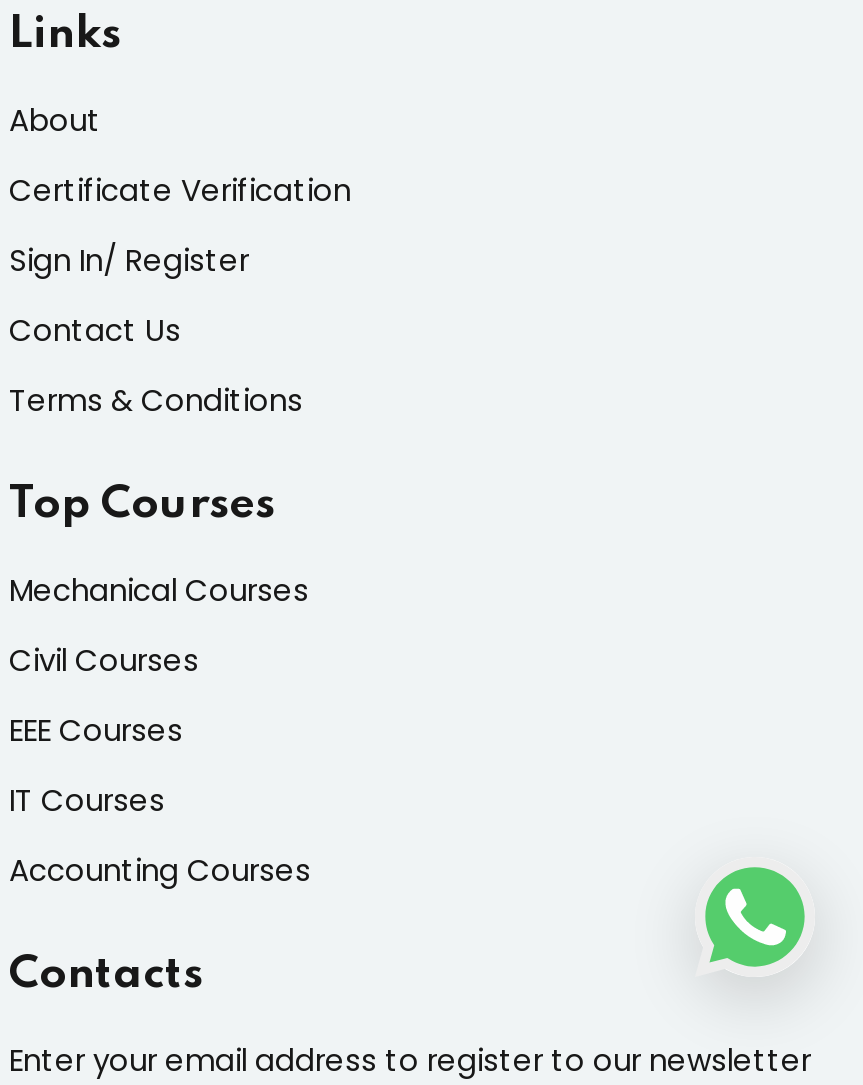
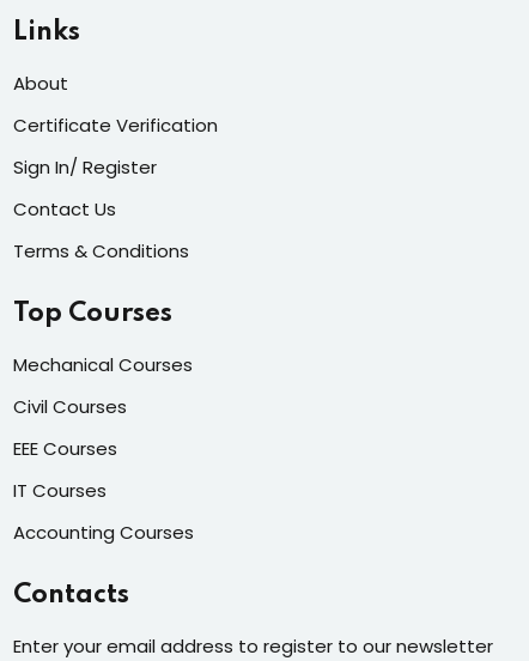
[703,865,807,991] [image] -> none

